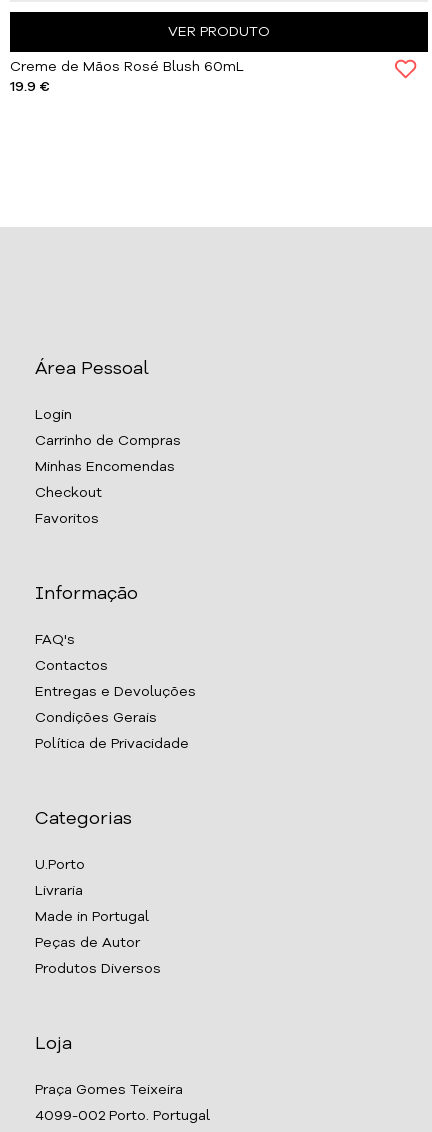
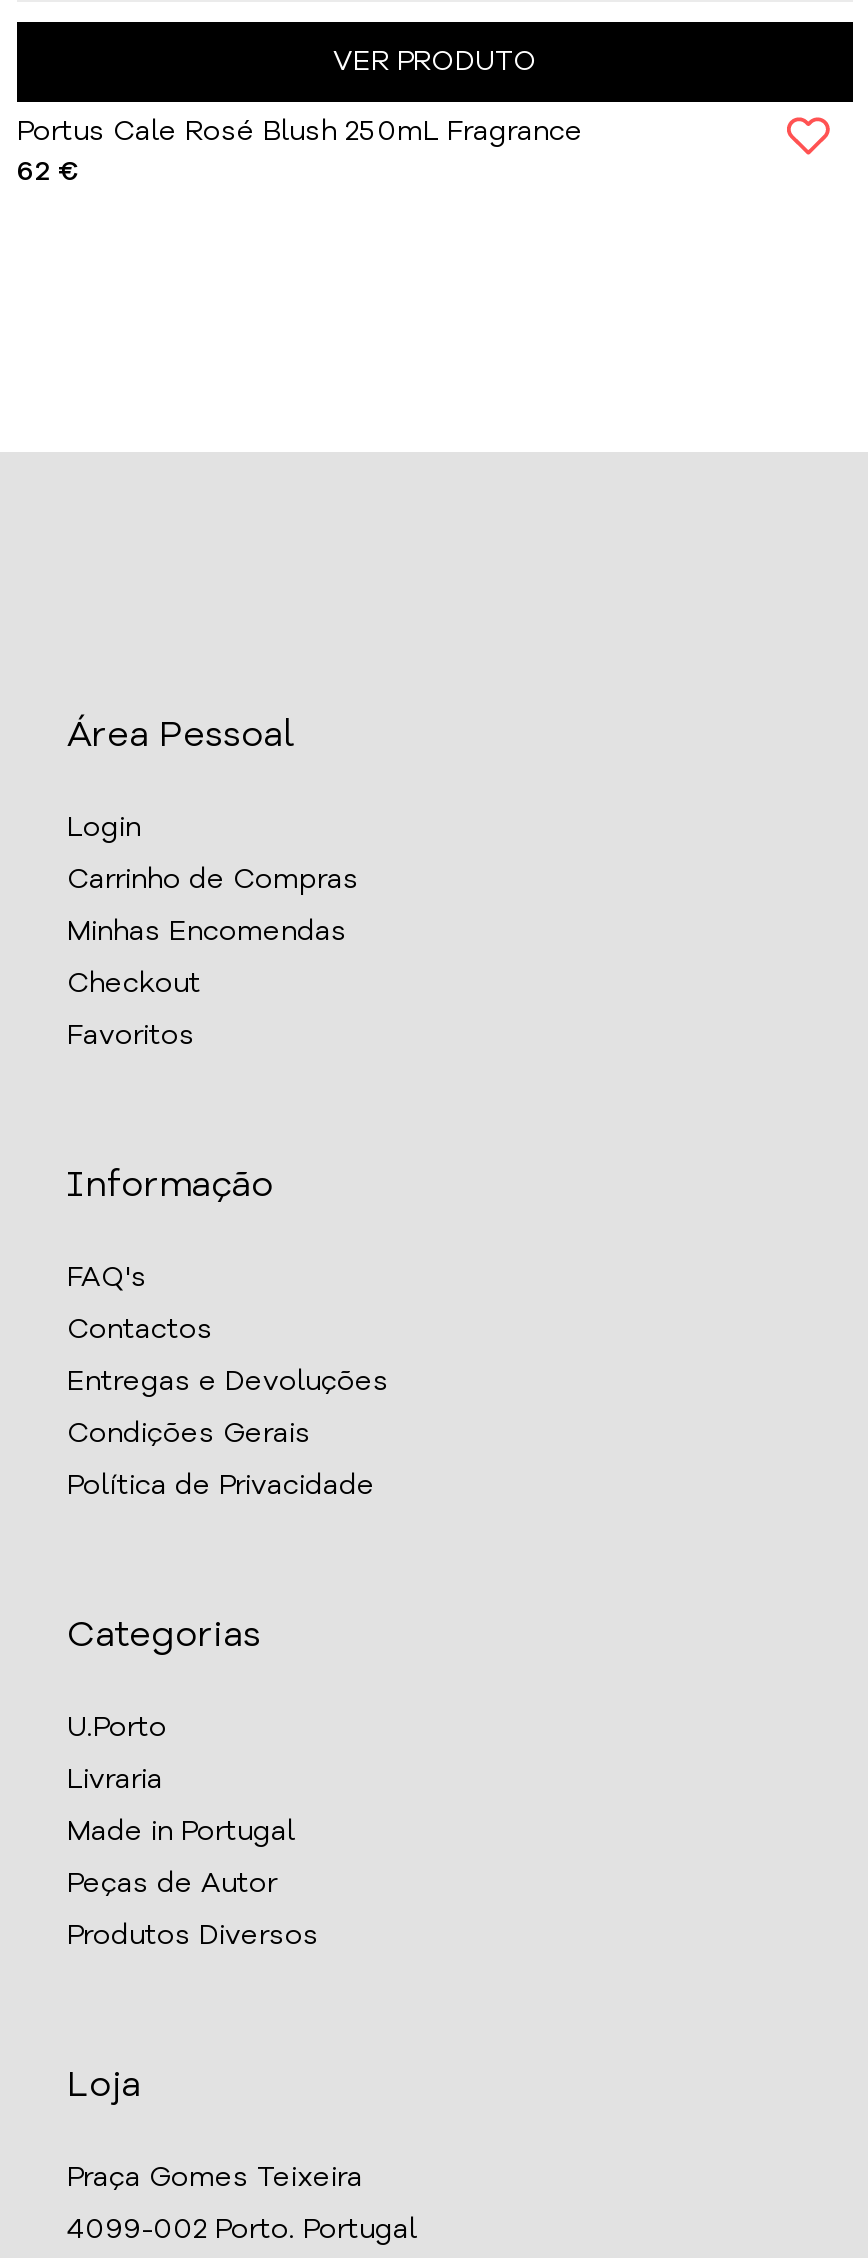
[10,60,244,94] Creme de Mãos Rosé Blush 60mL | 19.9 € -> [17,118,583,186] Portus Cale Rosé Blush 250mL Fragrance | 62 €

